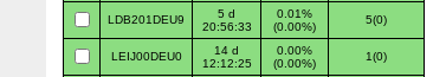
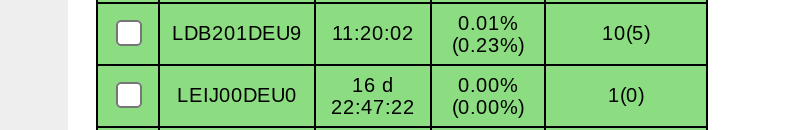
[202,7,251,33] 5 d | 20:56:33 -> [332,22,414,44] 11:20:02
[366,13,387,26] 5(0) -> [602,22,650,44] 10(5)
[273,20,316,33] (0.00%) -> [452,34,524,56] (0.23%)
[214,44,239,57] 14 d -> [352,74,394,96] 16 d
[202,57,316,70] 12:12:25 (0.00%) -> [331,96,524,118] 22:47:22 (0.00%)

